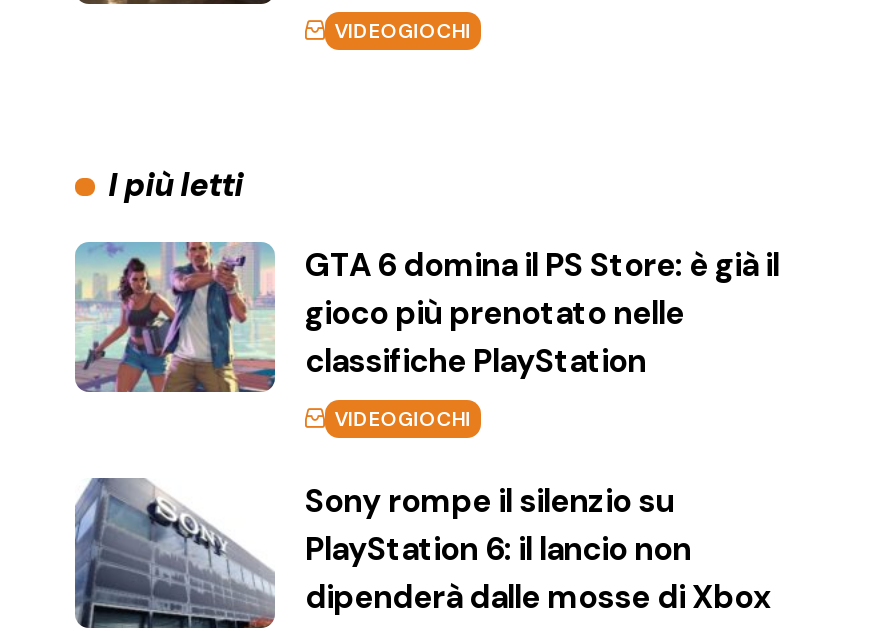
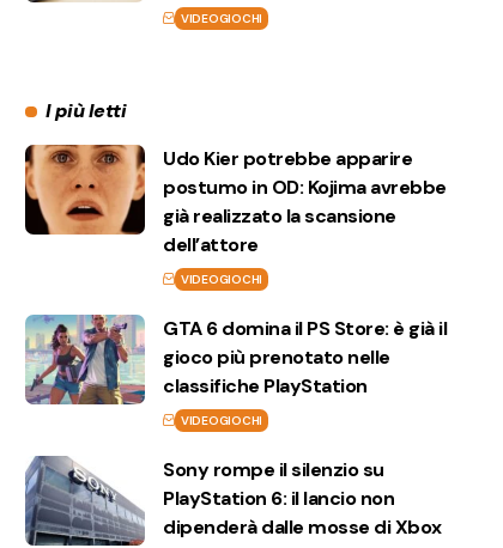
none -> [24,144,446,288] [image] | Udo Kier potrebbe apparire | postumo in OD: Kojima avrebbe | già realizzato la scansione | dell’attore | VIDEOGIOCHI

